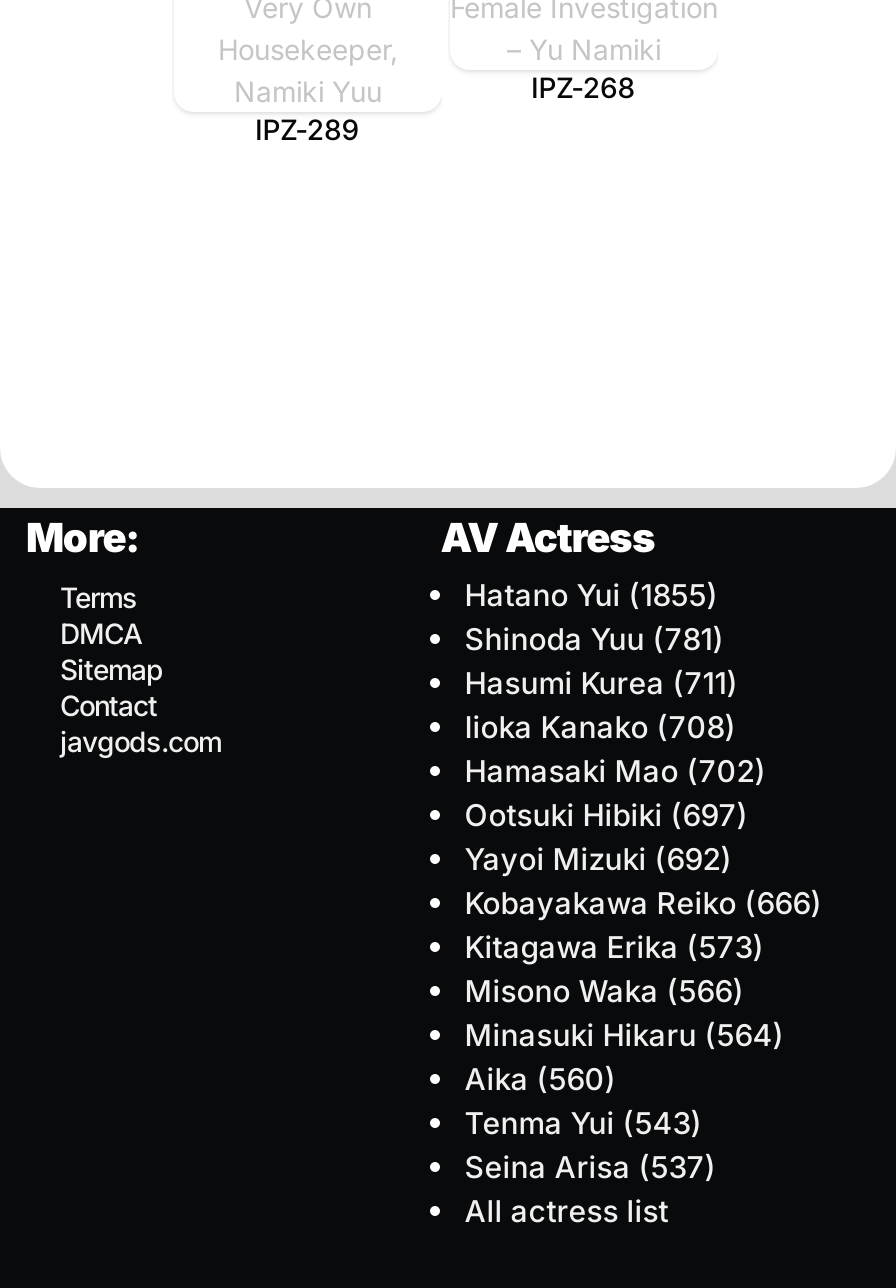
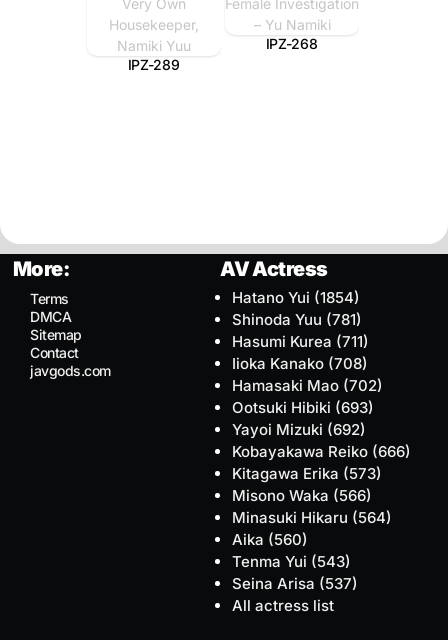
[465,576,719,614] Hatano Yui (1855) -> [232,288,360,307] Hatano Yui (1854)
[465,796,749,834] Ootsuki Hibiki (697) -> [232,398,374,417] Ootsuki Hibiki (693)

